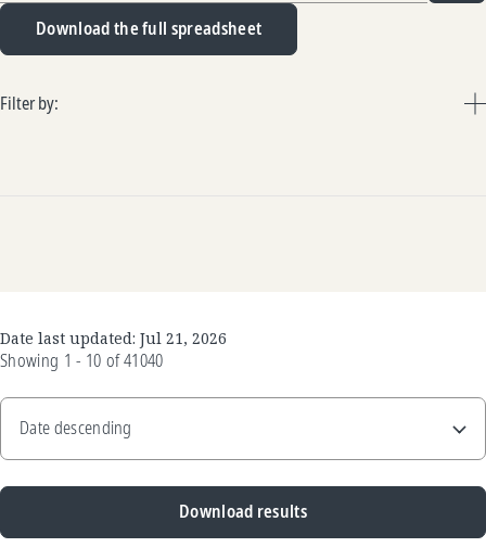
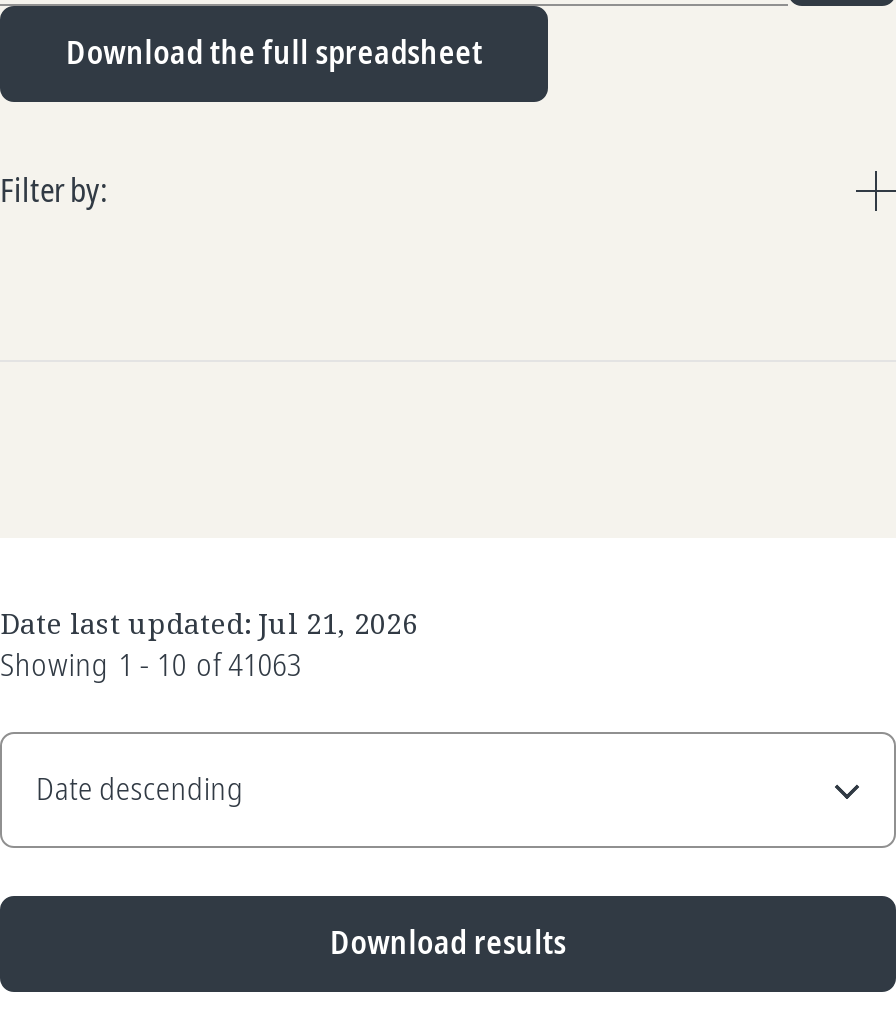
[0,348,164,372] Showing 1 - 10 of 41040 -> [0,641,302,685] Showing 1 - 10 of 41063

